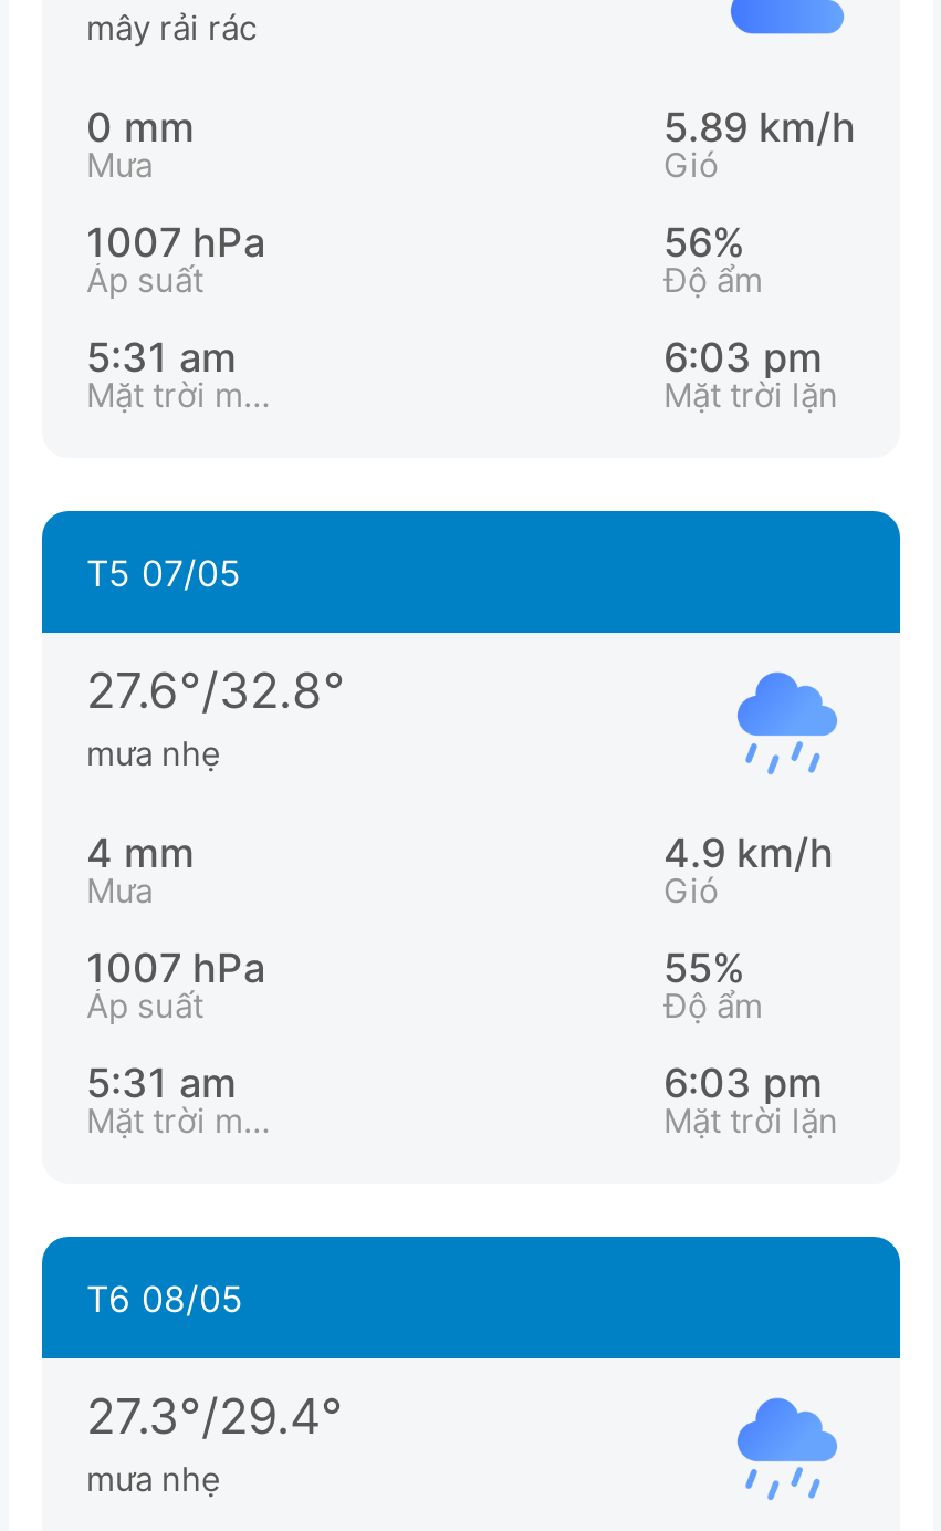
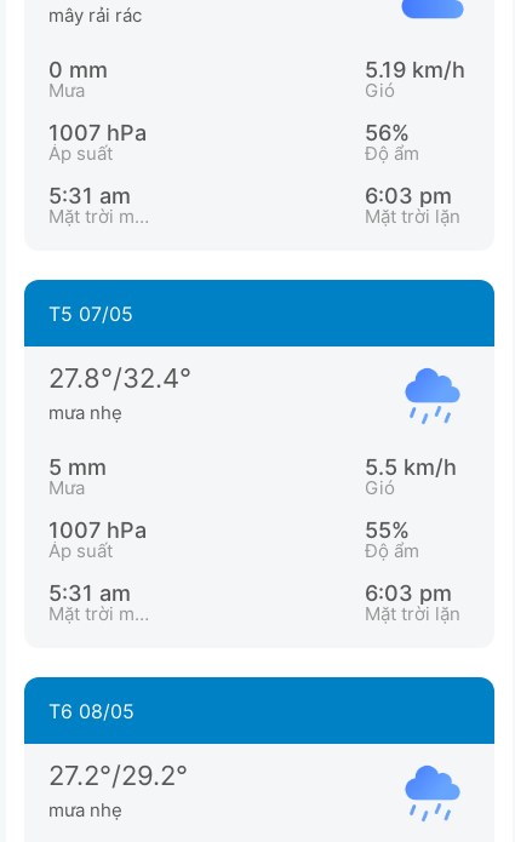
[663,104,856,150] 5.89 km/h -> [365,57,465,82] 5.19 km/h
[86,662,345,719] 27.6°/32.8° -> [48,362,191,394] 27.8°/32.4°
[86,829,195,876] 4 mm -> [48,454,107,480] 5 mm
[663,829,834,876] 4.9 km/h -> [365,454,457,480] 5.5 km/h
[86,1388,343,1445] 27.3°/29.4° -> [48,760,188,791] 27.2°/29.2°

